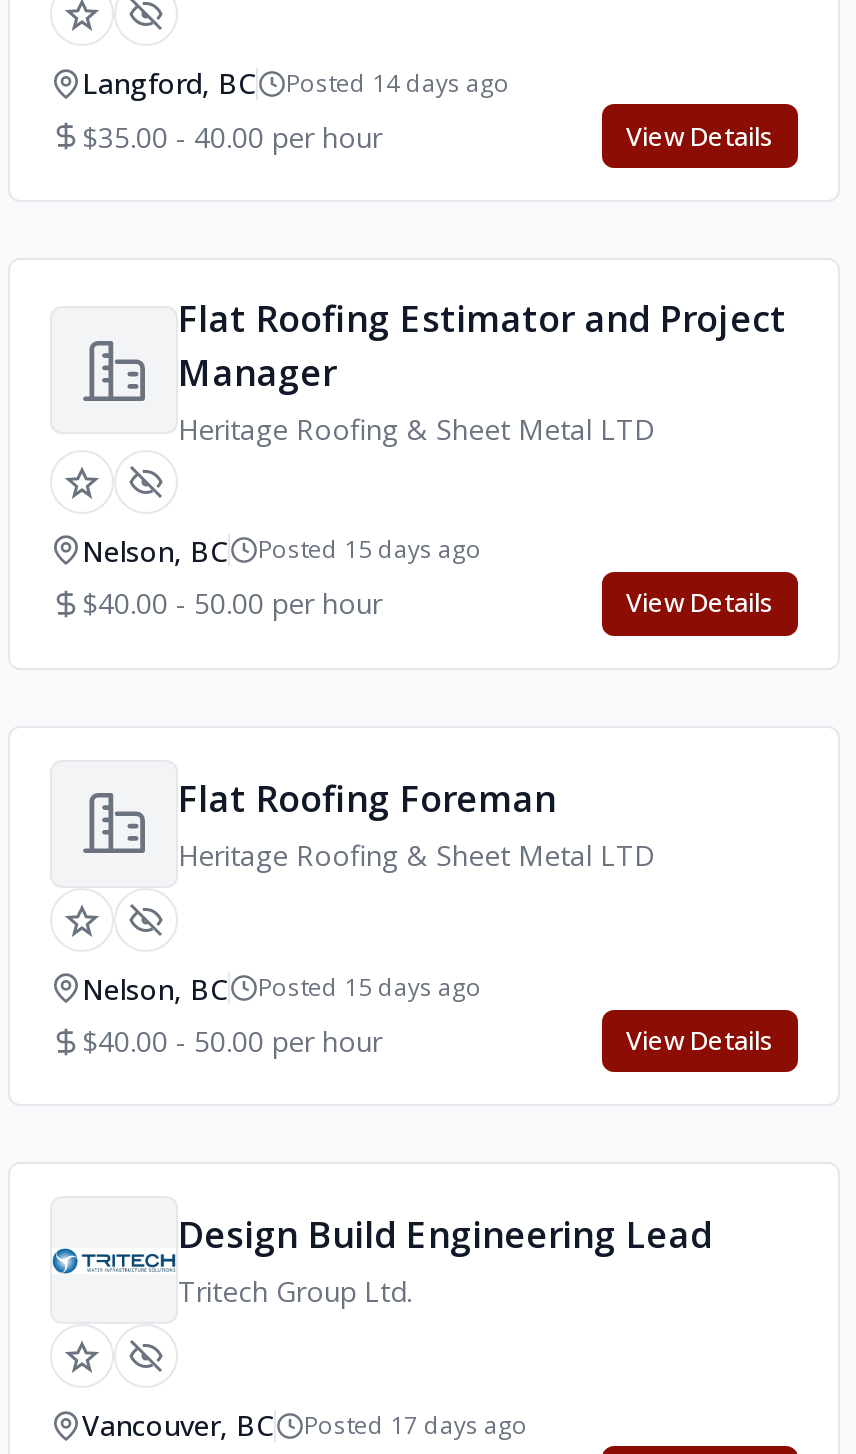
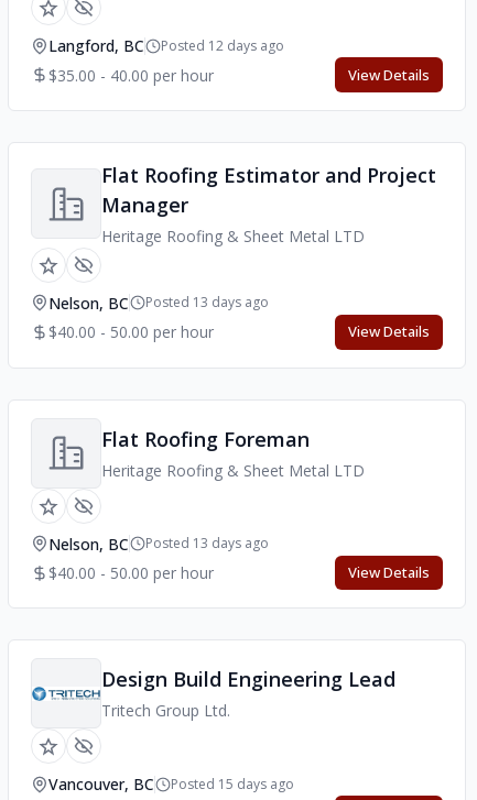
[286,65,510,99] Posted 14 days ago -> [161,36,284,55] Posted 12 days ago
[258,533,482,567] Posted 15 days ago -> [145,293,269,312] Posted 13 days ago
[258,970,482,1004] Posted 15 days ago -> [145,534,269,553] Posted 13 days ago
[304,1408,528,1442] Posted 17 days ago -> [171,775,294,793] Posted 15 days ago

